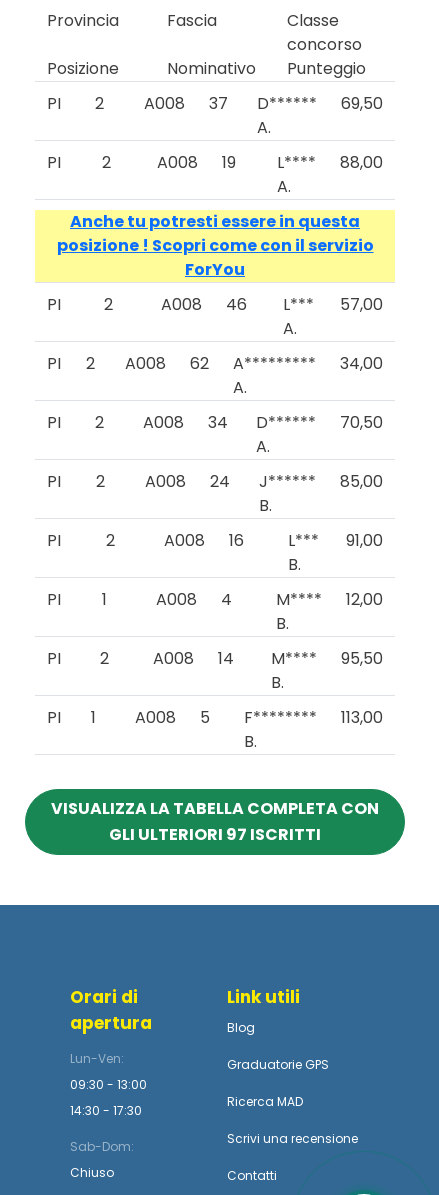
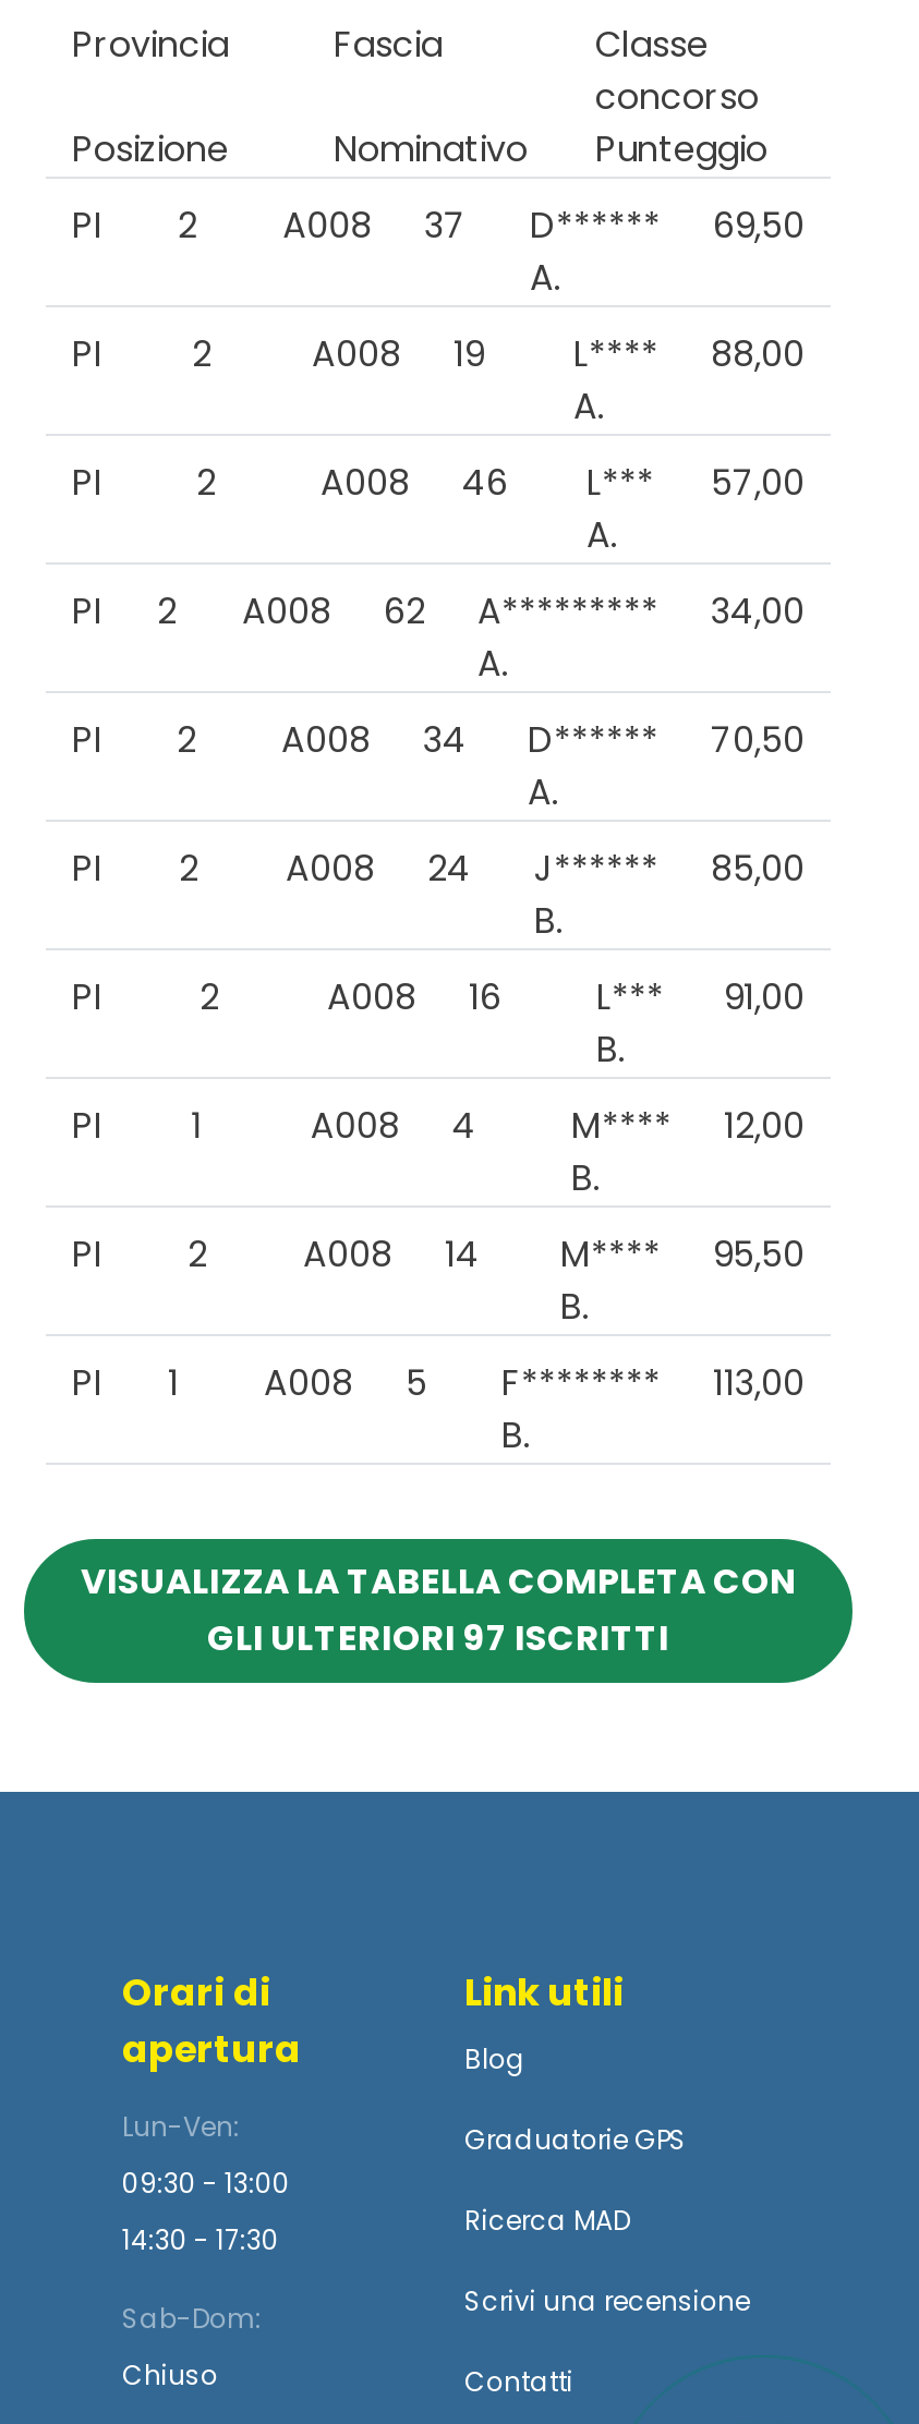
[34,209,373,283] [image] | Anche tu potresti essere in questa | posizione ! Scopri come con il servizio | ForYou -> none
[260,209,396,283] [image] -> none

